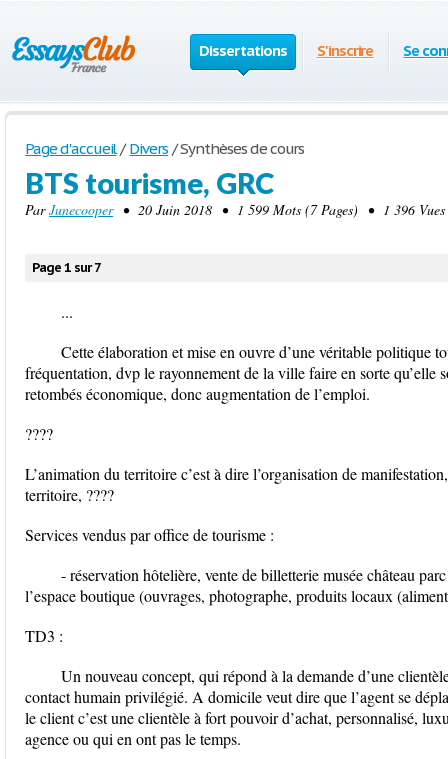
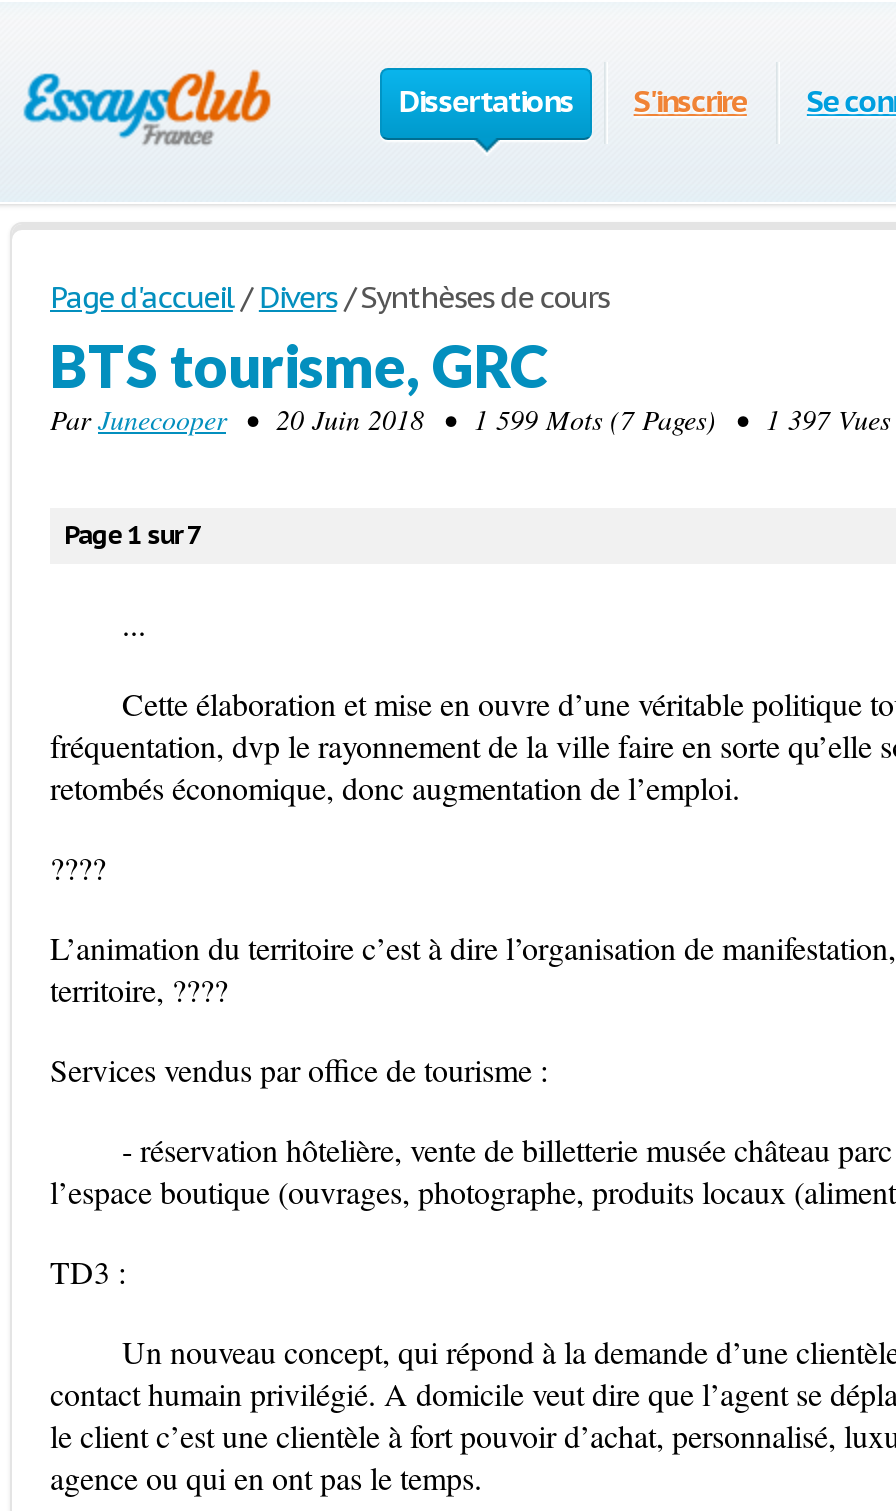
[25,200,445,219] ParJunecooper • 20 Juin 2018 • 1 599 Mots (7 Pages) • 1 396 Vues -> [50,400,890,438] ParJunecooper • 20 Juin 2018 • 1 599 Mots (7 Pages) • 1 397 Vues

